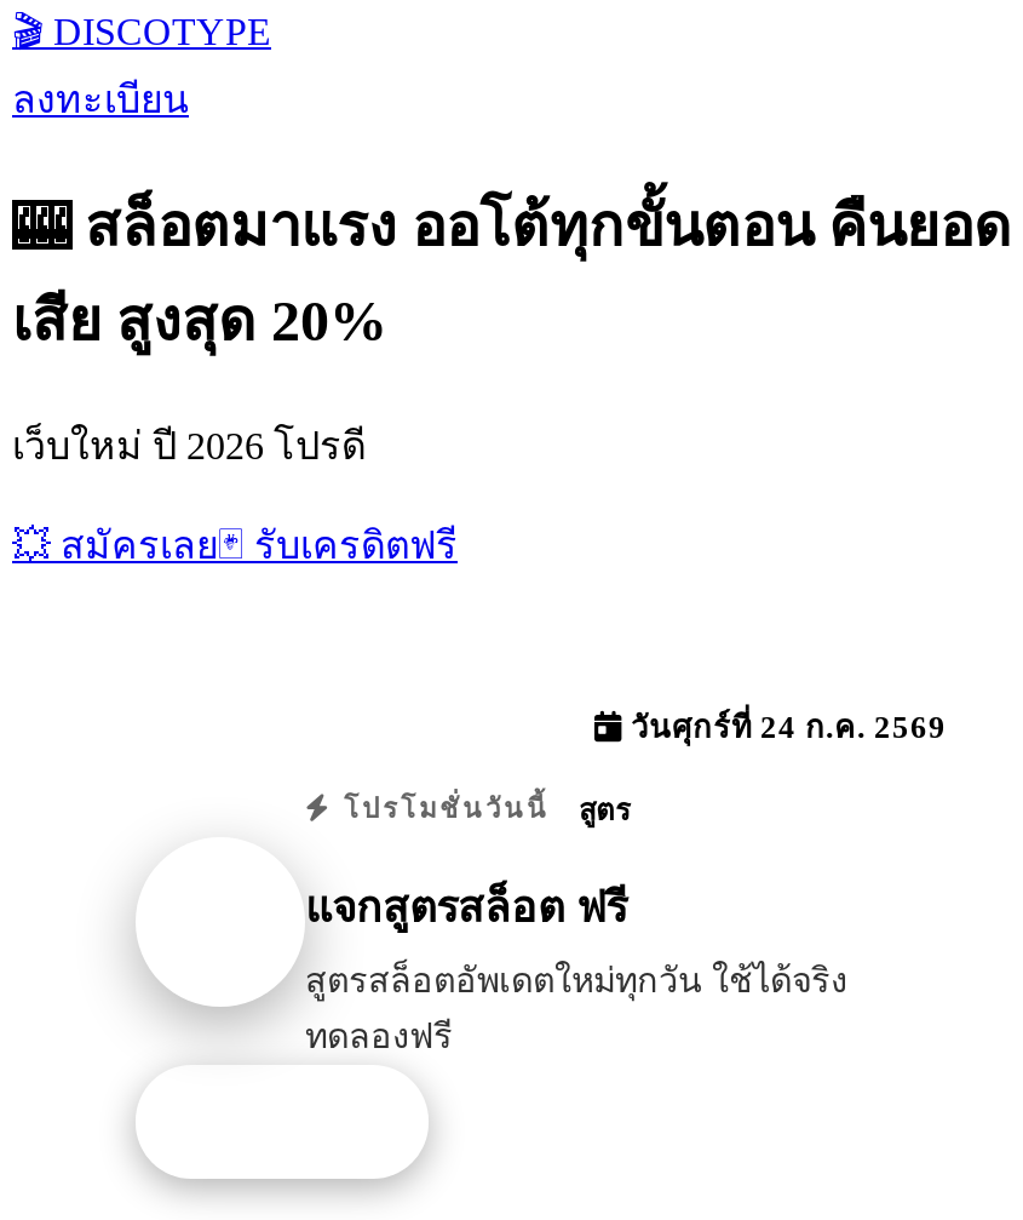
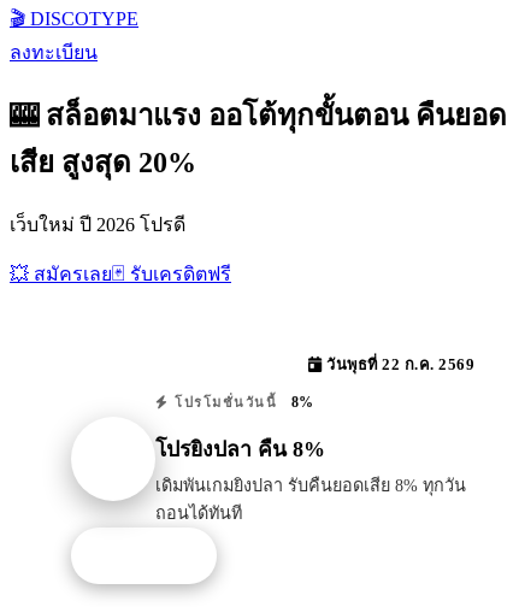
[622,711,947,745] วันศุกร์ที่ 24 ก.ค. 2569 -> [322,356,474,373] วันพุธที่ 22 ก.ค. 2569
[579,793,630,827] สูตร -> [291,394,313,410] 8%
[305,884,627,933] แจกสูตรสล็อต ฟรี -> [155,438,325,462] โปรยิงปลา คืน 8%
[305,962,847,1056] สูตรสล็อตอัพเดตใหม่ทุกวัน ใช้ได้จริง | ทดลองฟรี -> [155,476,466,523] เดิมพันเกมยิงปลา รับคืนยอดเสีย 8% ทุกวัน | ถอนได้ทันที

